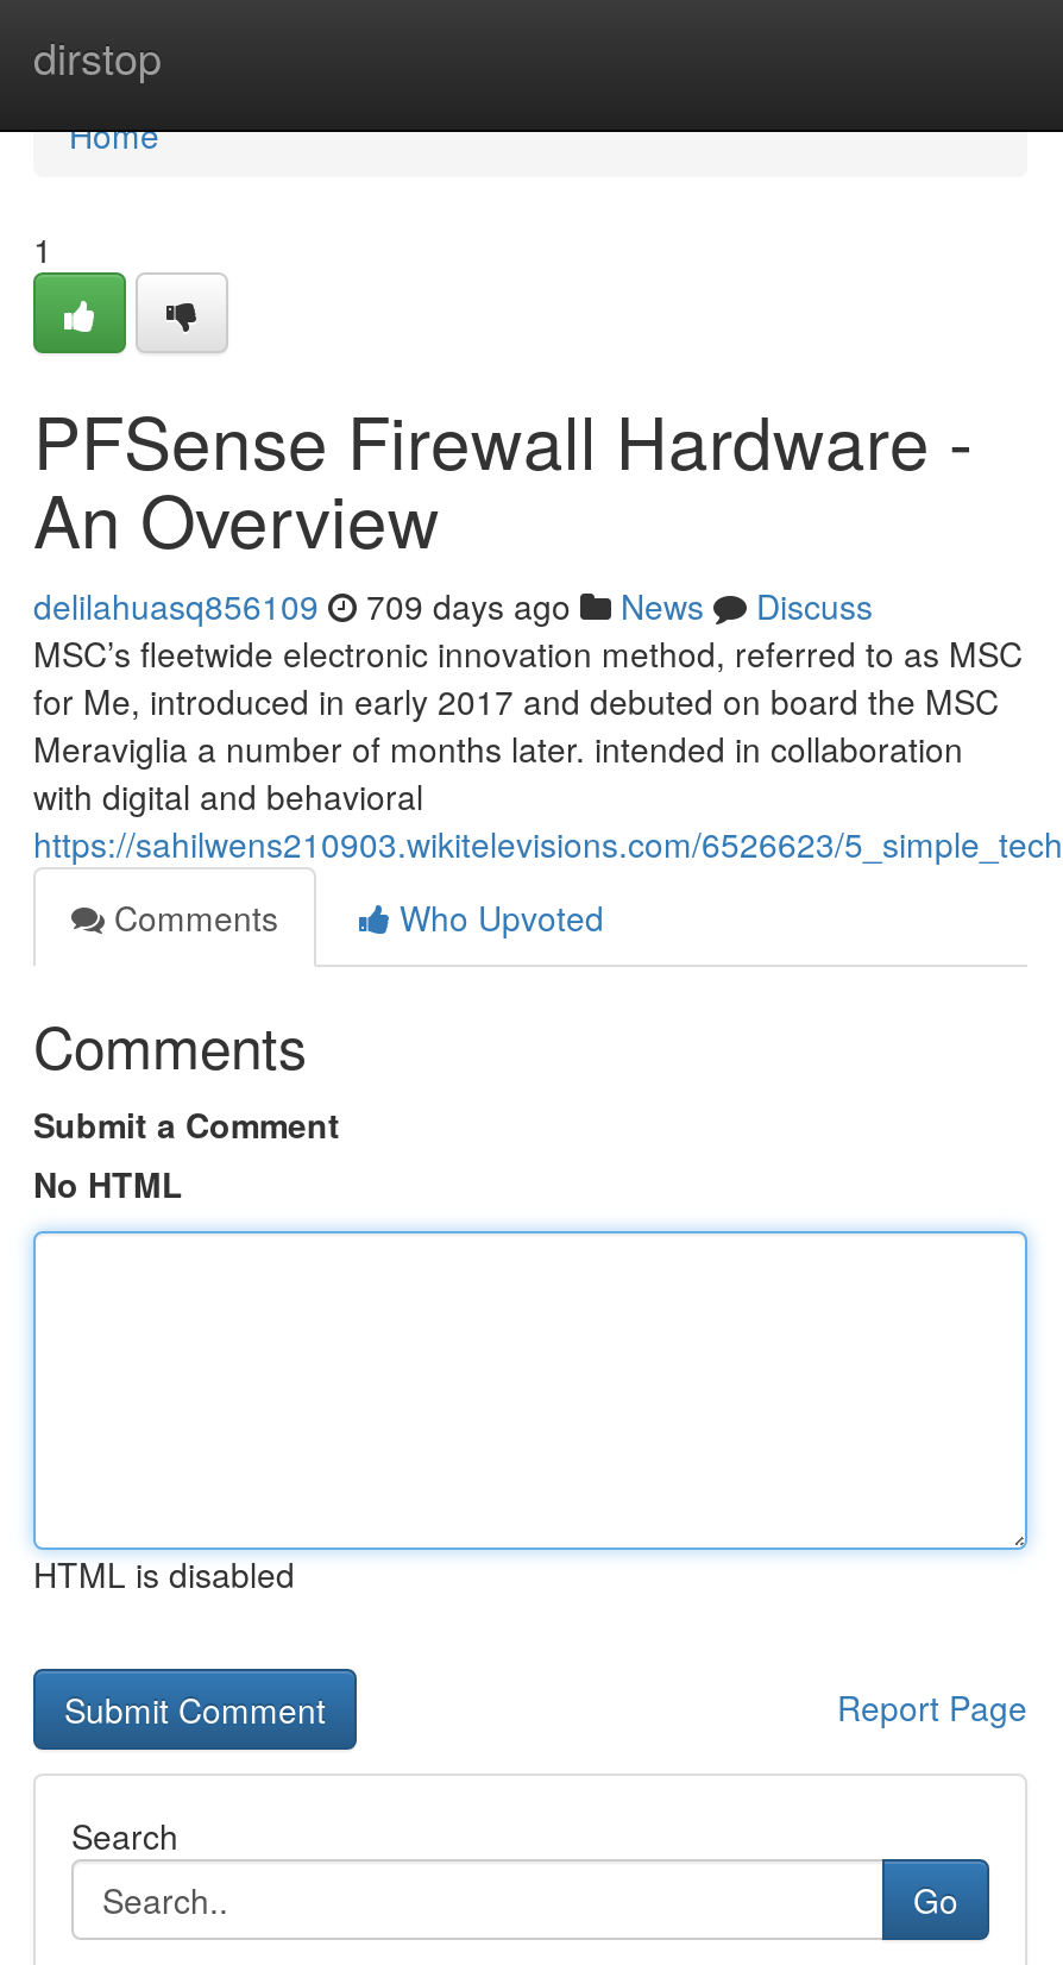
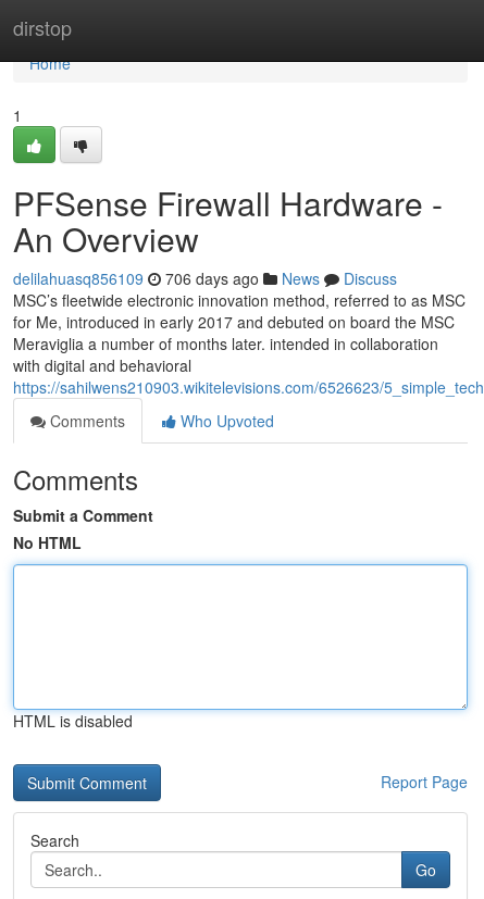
[33,582,873,629] delilahuasq856109 709 days ago News Discuss -> [13,267,397,289] delilahuasq856109 706 days ago News Discuss

